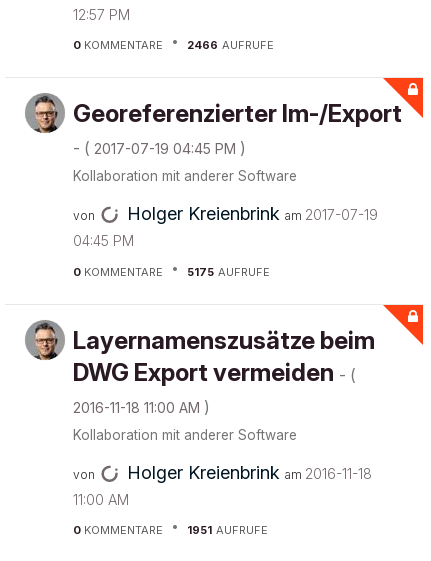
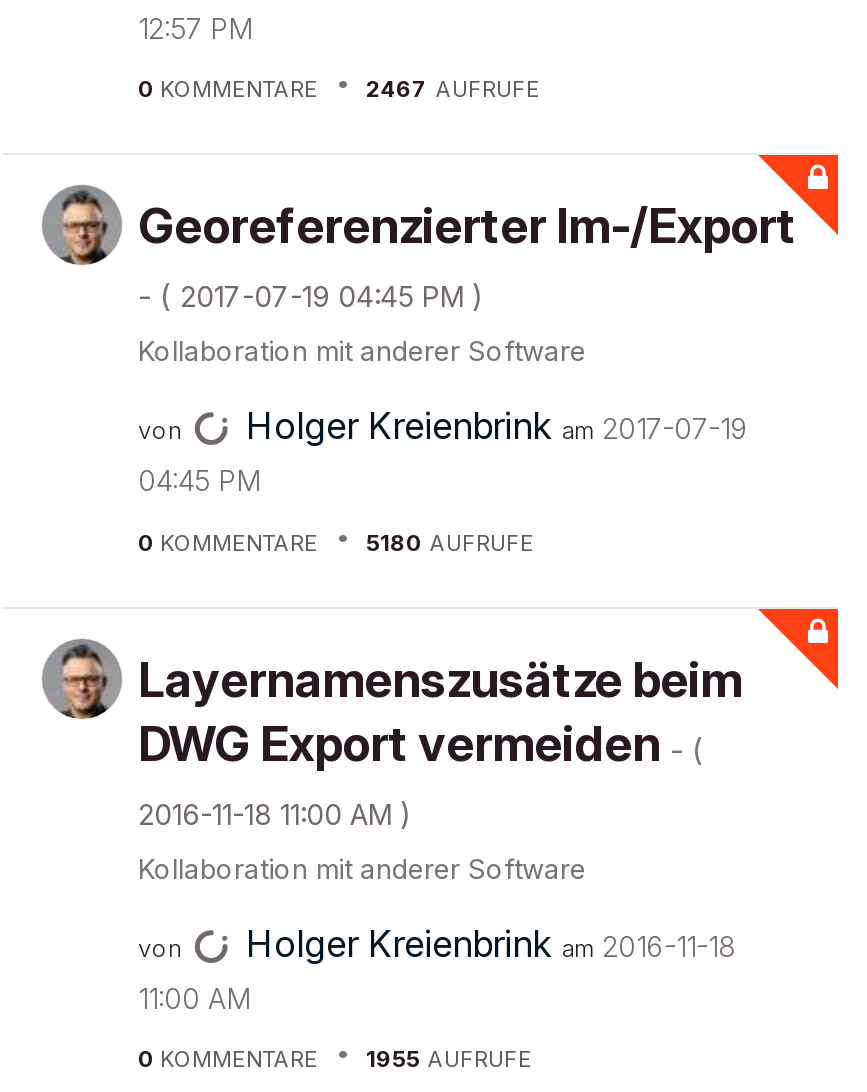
[187,38,274,52] 2466 AUFRUFE -> [366,75,540,103] 2467 AUFRUFE
[187,264,270,278] 5175 AUFRUFE -> [366,528,534,556] 5180 AUFRUFE
[187,523,268,537] 1951 AUFRUFE -> [366,1045,532,1073] 1955 AUFRUFE

